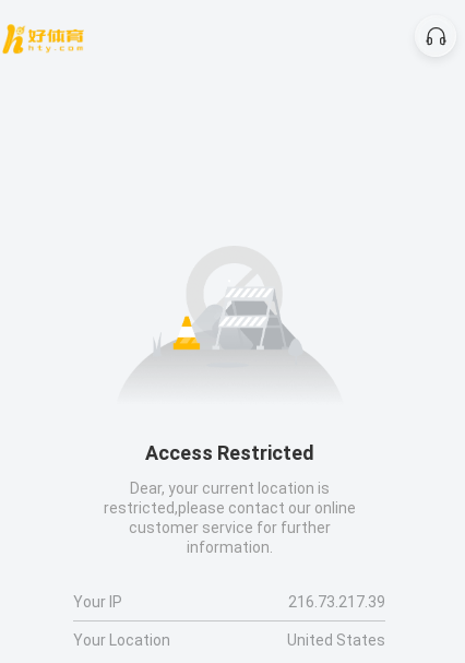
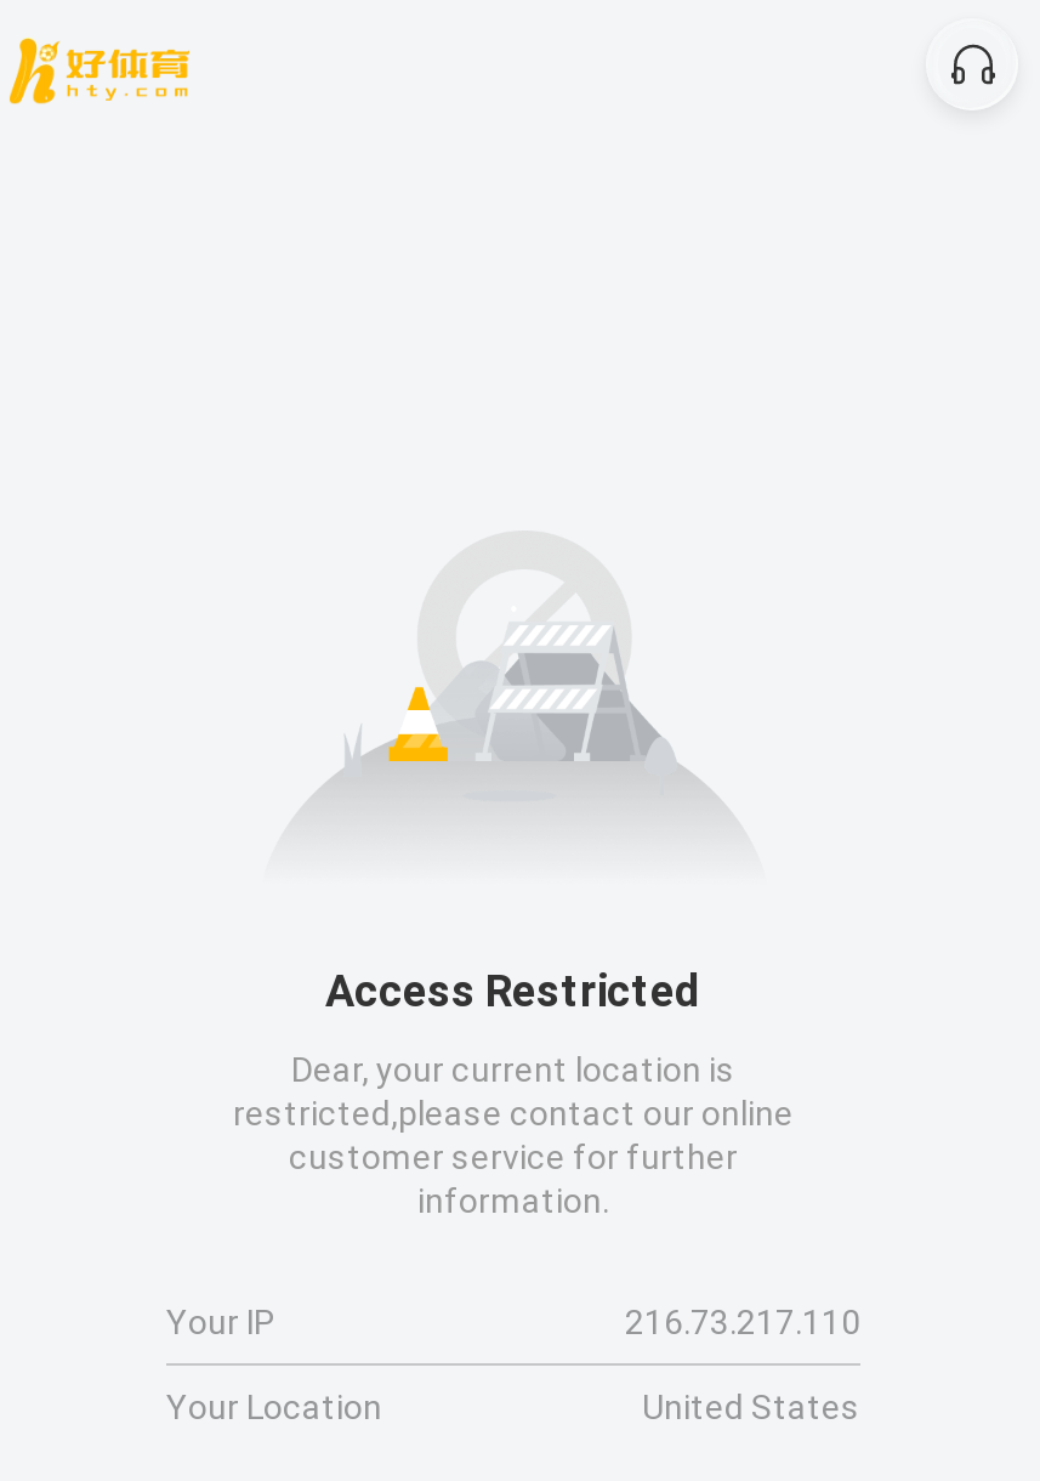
[288,593,385,611] 216.73.217.39 -> [625,1303,860,1341] 216.73.217.110

